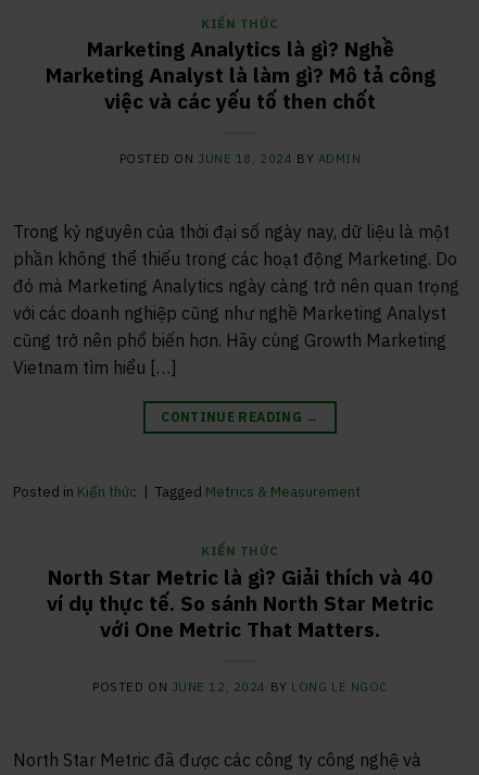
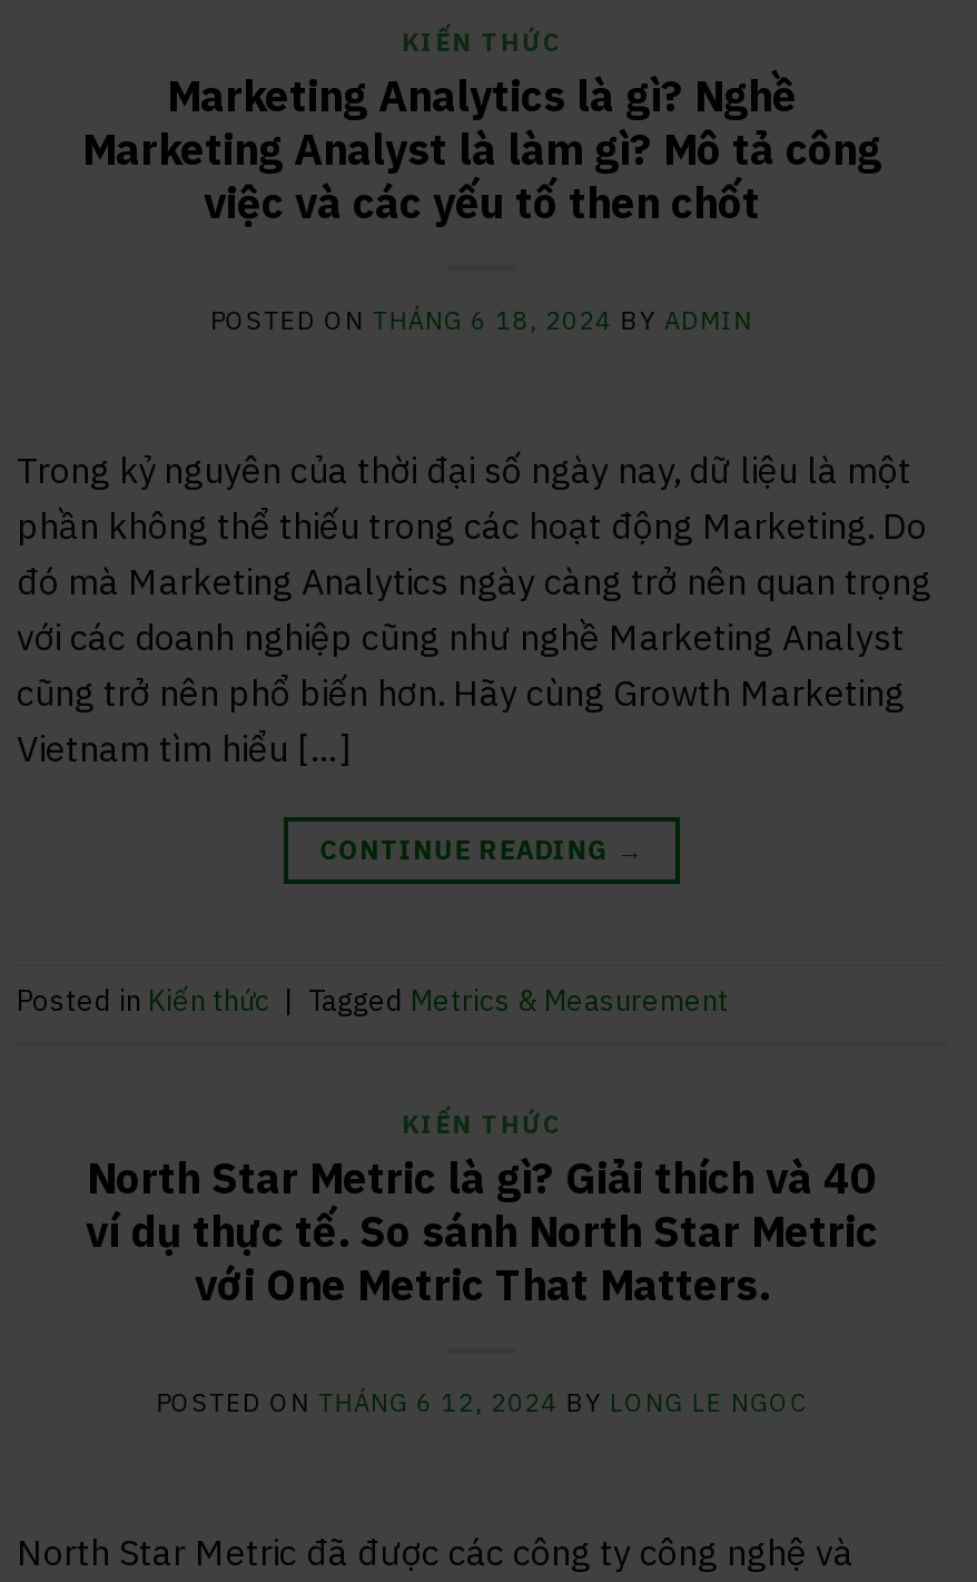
[119,151,361,167] POSTED ON JUNE 18, 2024 BY ADMIN -> [211,304,753,336] POSTED ON THÁNG 6 18, 2024 BY ADMIN
[92,679,388,694] POSTED ON JUNE 12, 2024 BY LONG LE NGOC -> [156,1386,807,1417] POSTED ON THÁNG 6 12, 2024 BY LONG LE NGOC

